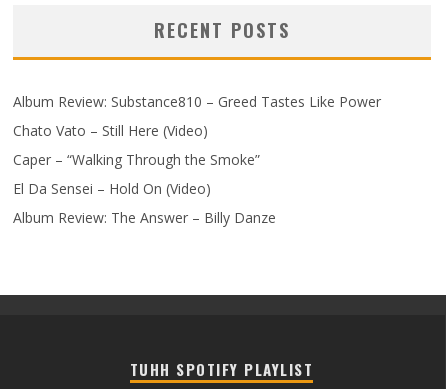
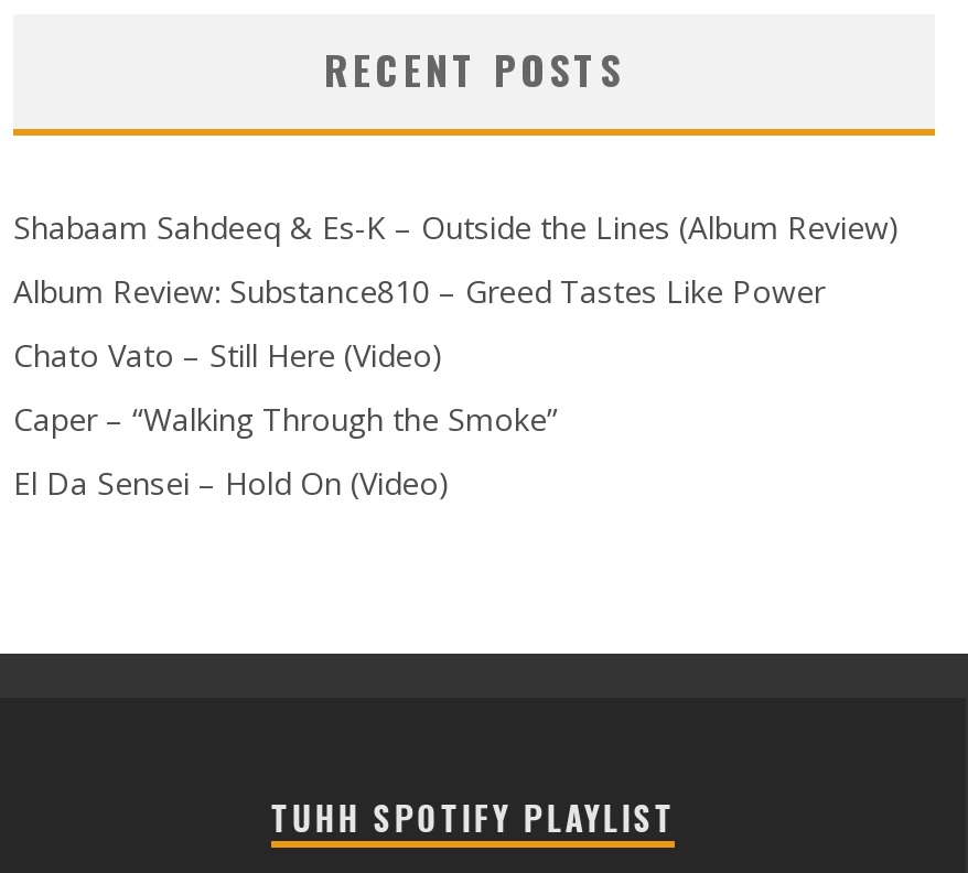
none -> [13,206,900,248] Shabaam Sahdeeq & Es-K – Outside the Lines (Album Review)
moved [13,92,381,198] -> [13,270,825,504]: Album Review: Substance810 – Greed Tastes Like Power | Chato Vato – Still Here (Video) | Caper – “Walking Through the Smoke” | El Da Sensei – Hold On (Video)
[13,208,276,227] Album Review: The Answer – Billy Danze -> none

